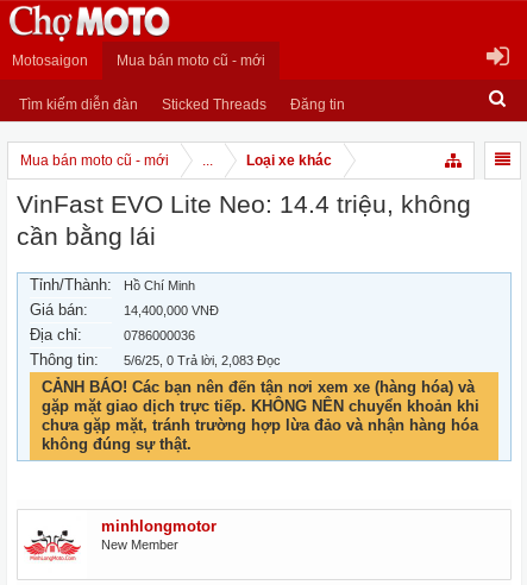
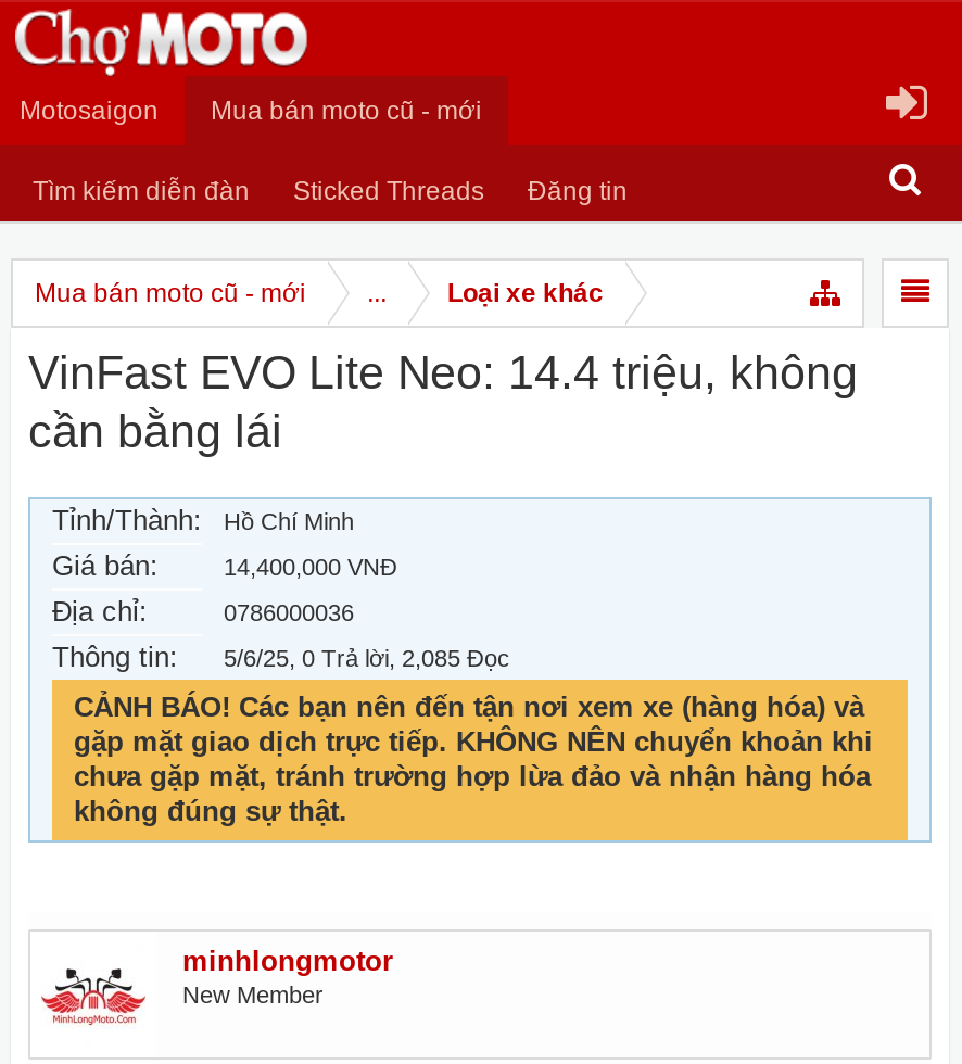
[30,351,281,369] Thông tin: 5/6/25, 0 Trả lời, 2,083 Đọc -> [52,641,510,673] Thông tin: 5/6/25, 0 Trả lời, 2,085 Đọc

